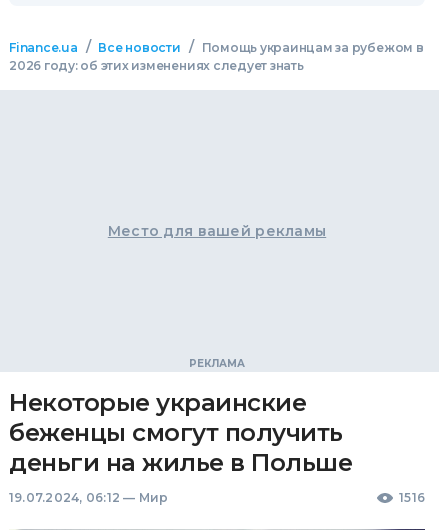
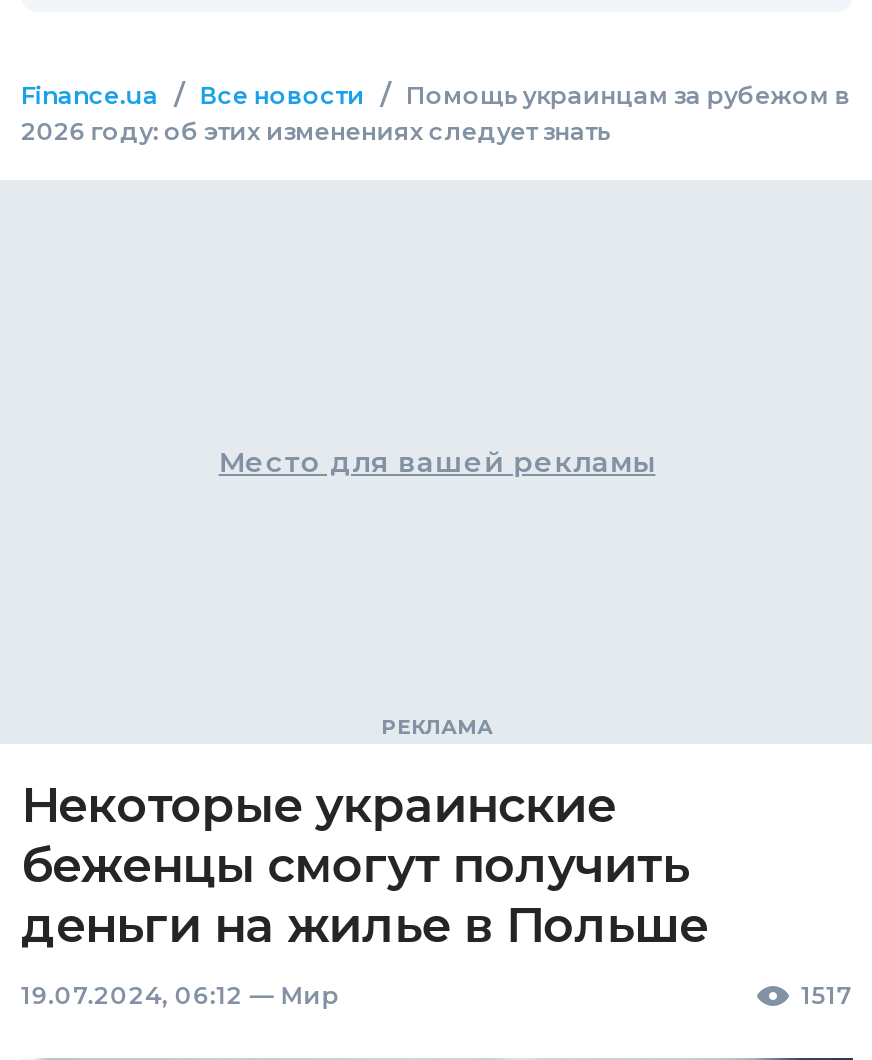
[399,490,425,505] 1516 -> [801,981,853,1011] 1517

